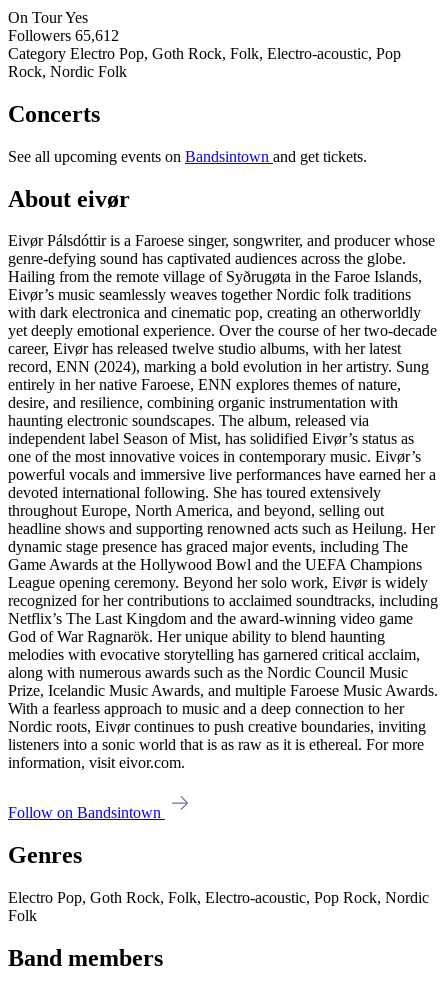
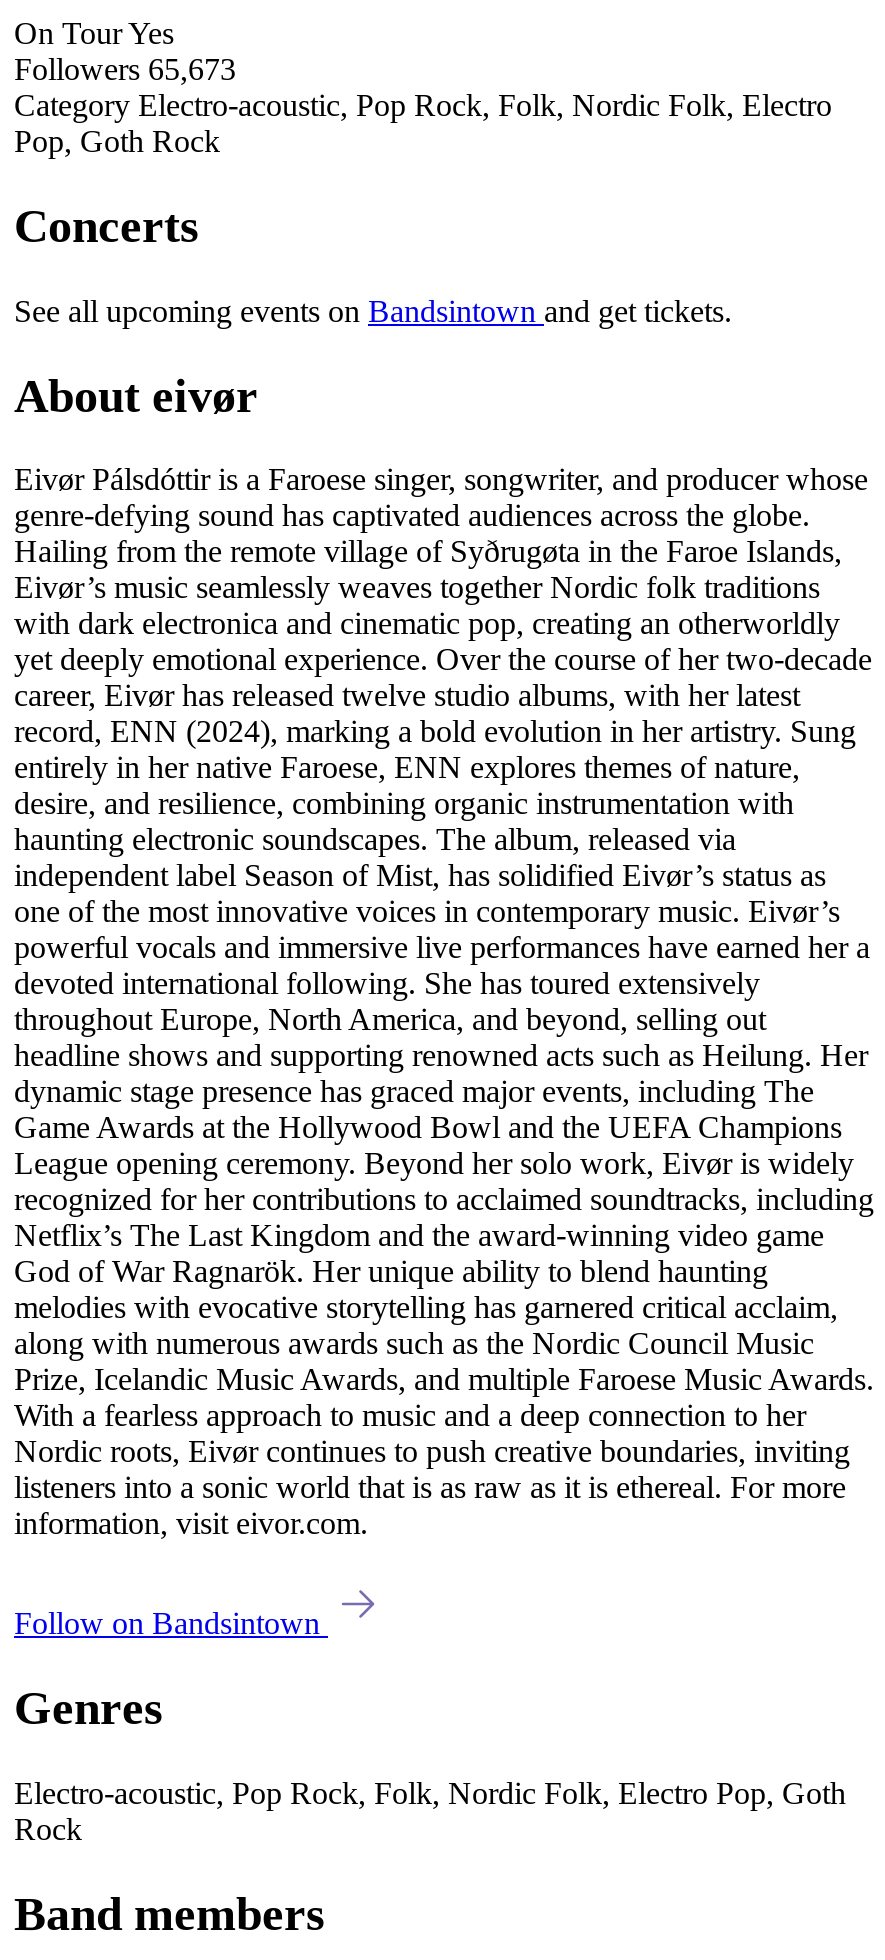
[8,27,401,80] Followers 65,612 | Category Electro Pop, Goth Rock, Folk, Electro-acoustic, Pop | Rock, Nordic Folk -> [14,52,832,158] Followers 65,673 | Category Electro-acoustic, Pop Rock, Folk, Nordic Folk, Electro | Pop, Goth Rock
[8,889,429,924] Electro Pop, Goth Rock, Folk, Electro-acoustic, Pop Rock, Nordic | Folk -> [14,1776,846,1846] Electro-acoustic, Pop Rock, Folk, Nordic Folk, Electro Pop, Goth | Rock

